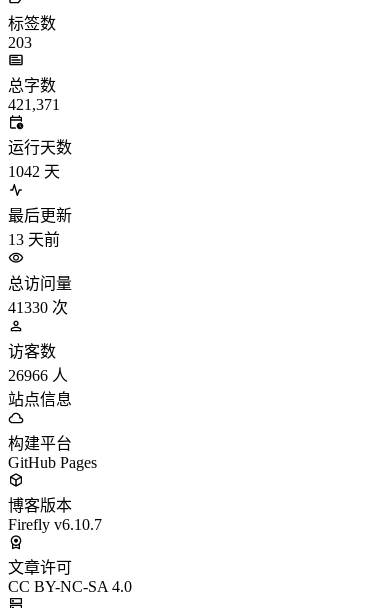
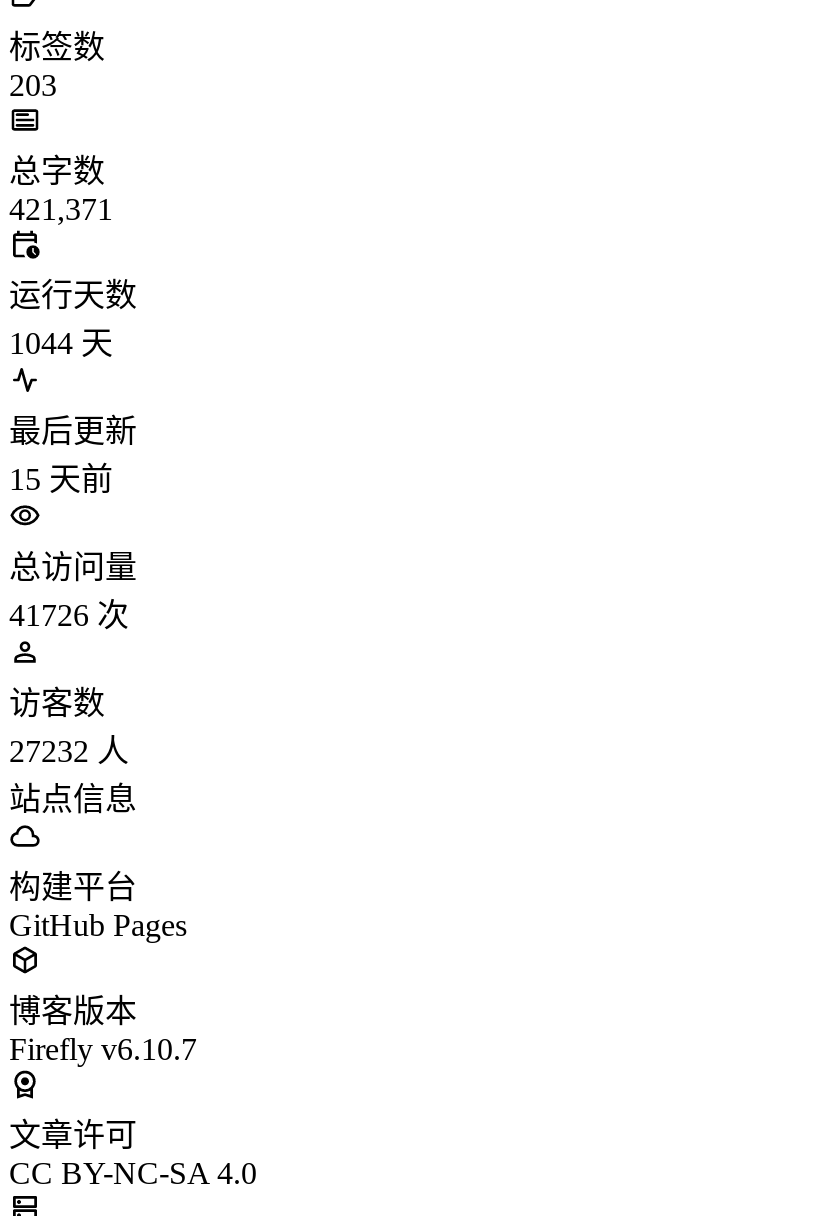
[8,163,60,180] 1042 天 -> [9,326,113,360] 1044 天
[8,231,60,248] 13 天前 -> [9,462,113,496] 15 天前
[8,299,68,316] 41330 次 -> [9,598,129,632] 41726 次
[8,367,68,384] 26966 人 -> [9,734,129,768] 27232 人

